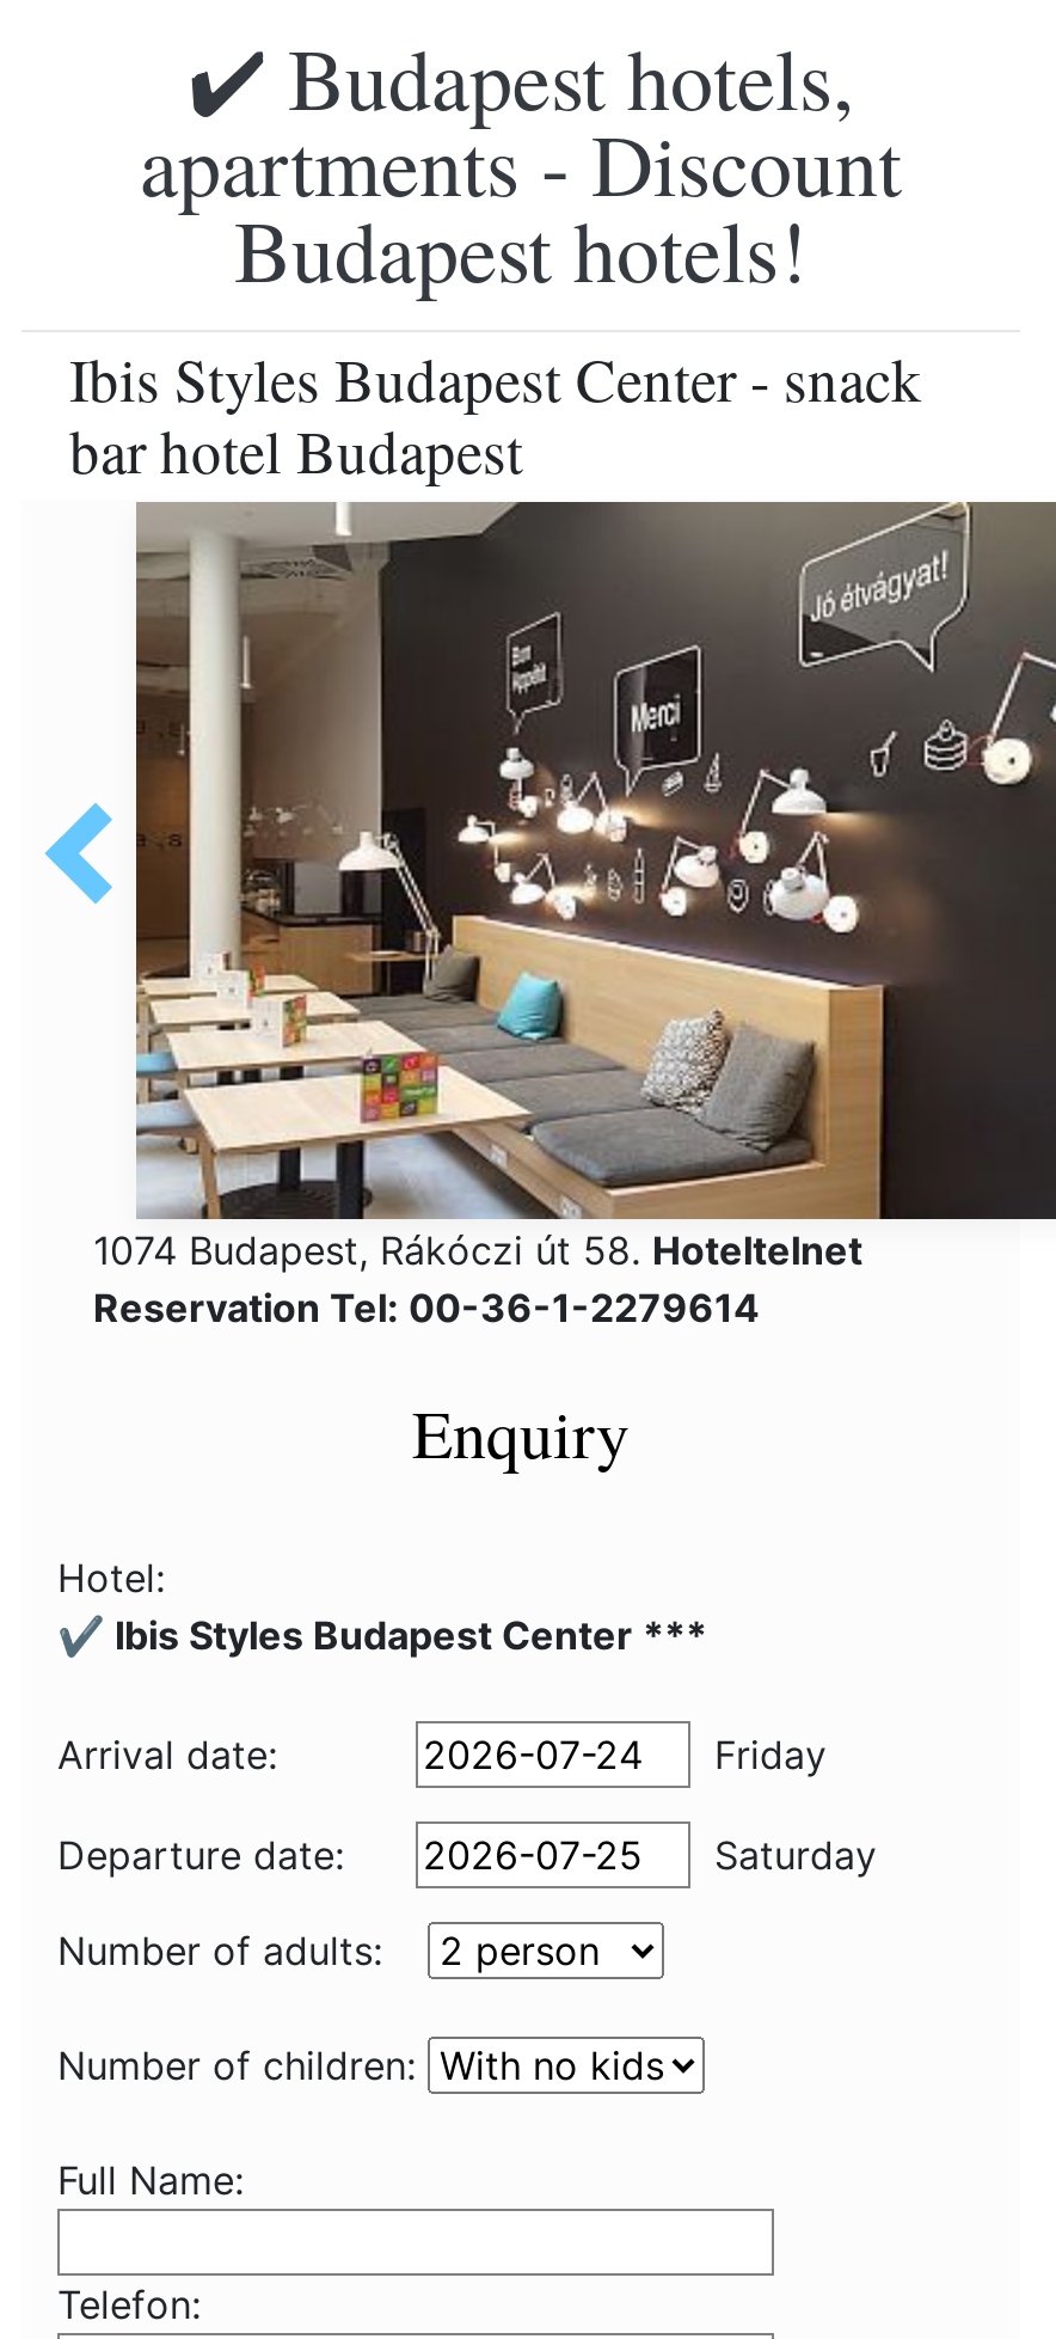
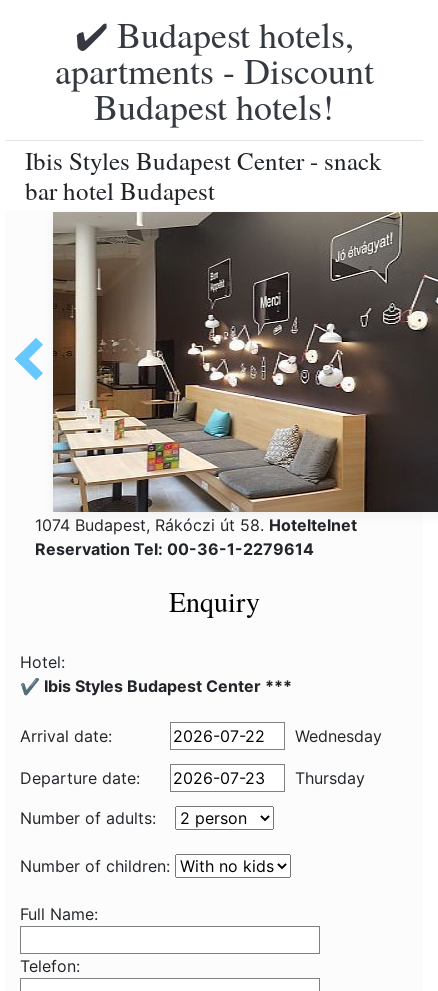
[714,1731,827,1778] Friday -> [295,726,382,746] Wednesday
[714,1831,877,1879] Saturday -> [295,768,365,788] Thursday

